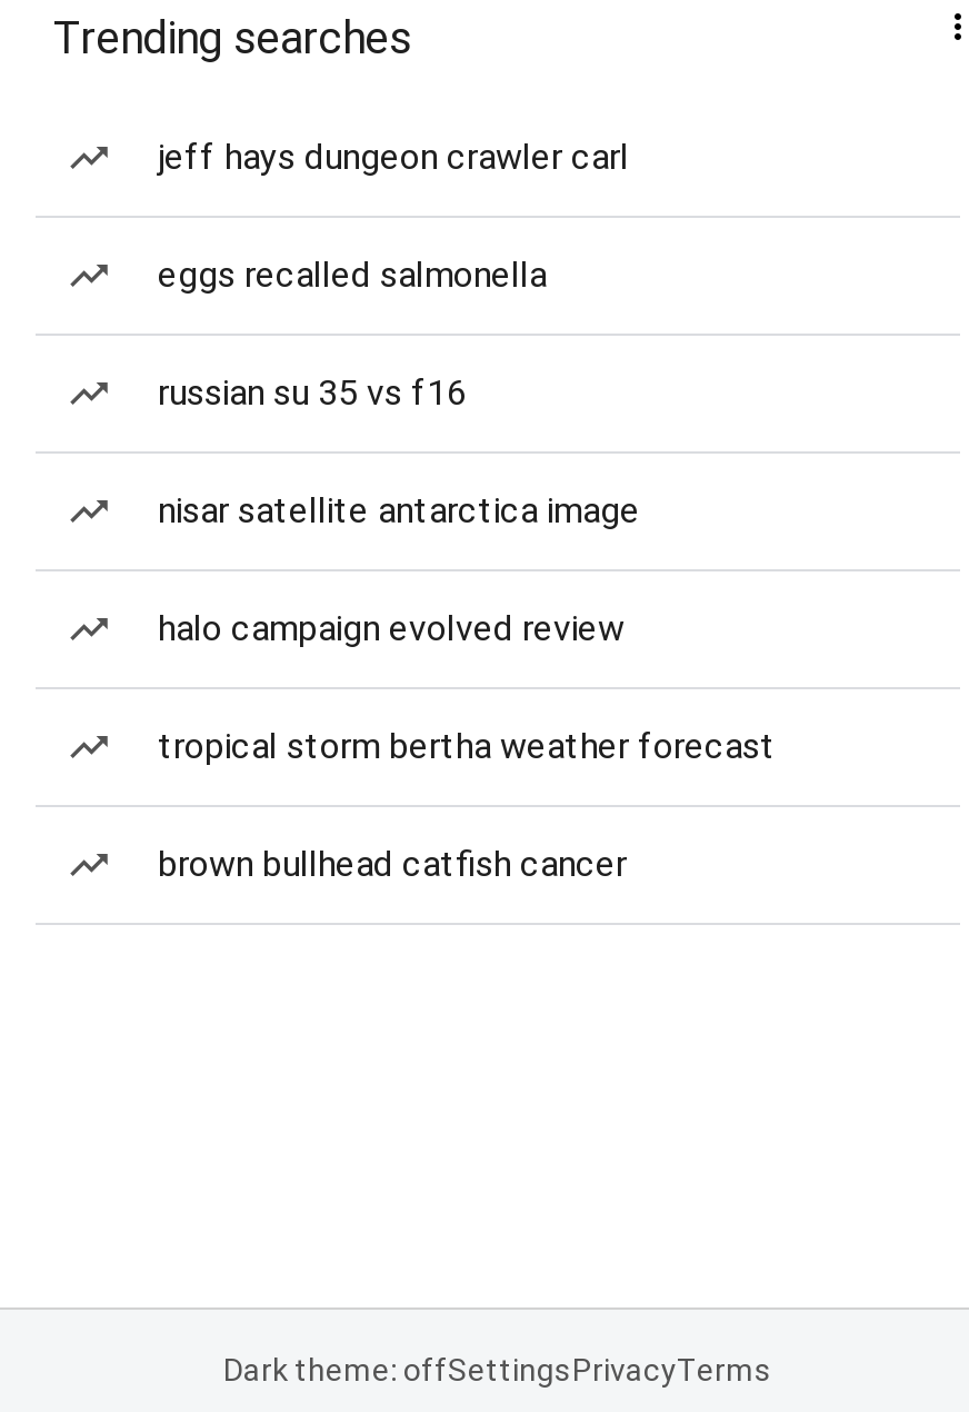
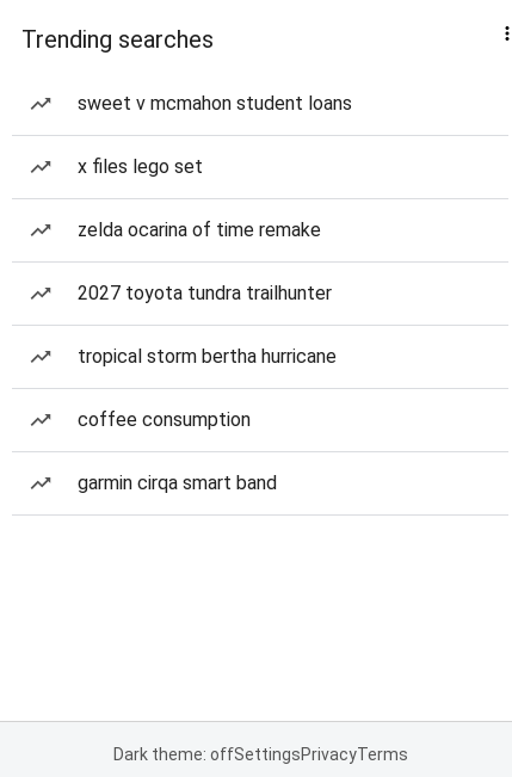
[158,136,629,178] jeff hays dungeon crawler carl -> [78,92,352,115] sweet v mcmahon student loans
[158,253,547,296] eggs recalled salmonella -> [78,155,203,178] x files lego set
[158,371,467,414] russian su 35 vs f16 -> [78,218,321,241] zelda ocarina of time remake
[158,489,640,531] nisar satellite antarctica image -> [78,282,332,304] 2027 toyota tundra trailhunter
[158,607,625,649] halo campaign evolved review -> [78,345,337,368] tropical storm bertha hurricane
[158,725,776,767] tropical storm bertha weather forecast -> [78,408,251,431] coffee consumption
[158,843,627,885] brown bullhead catfish cancer -> [78,471,277,494] garmin cirqa smart band

